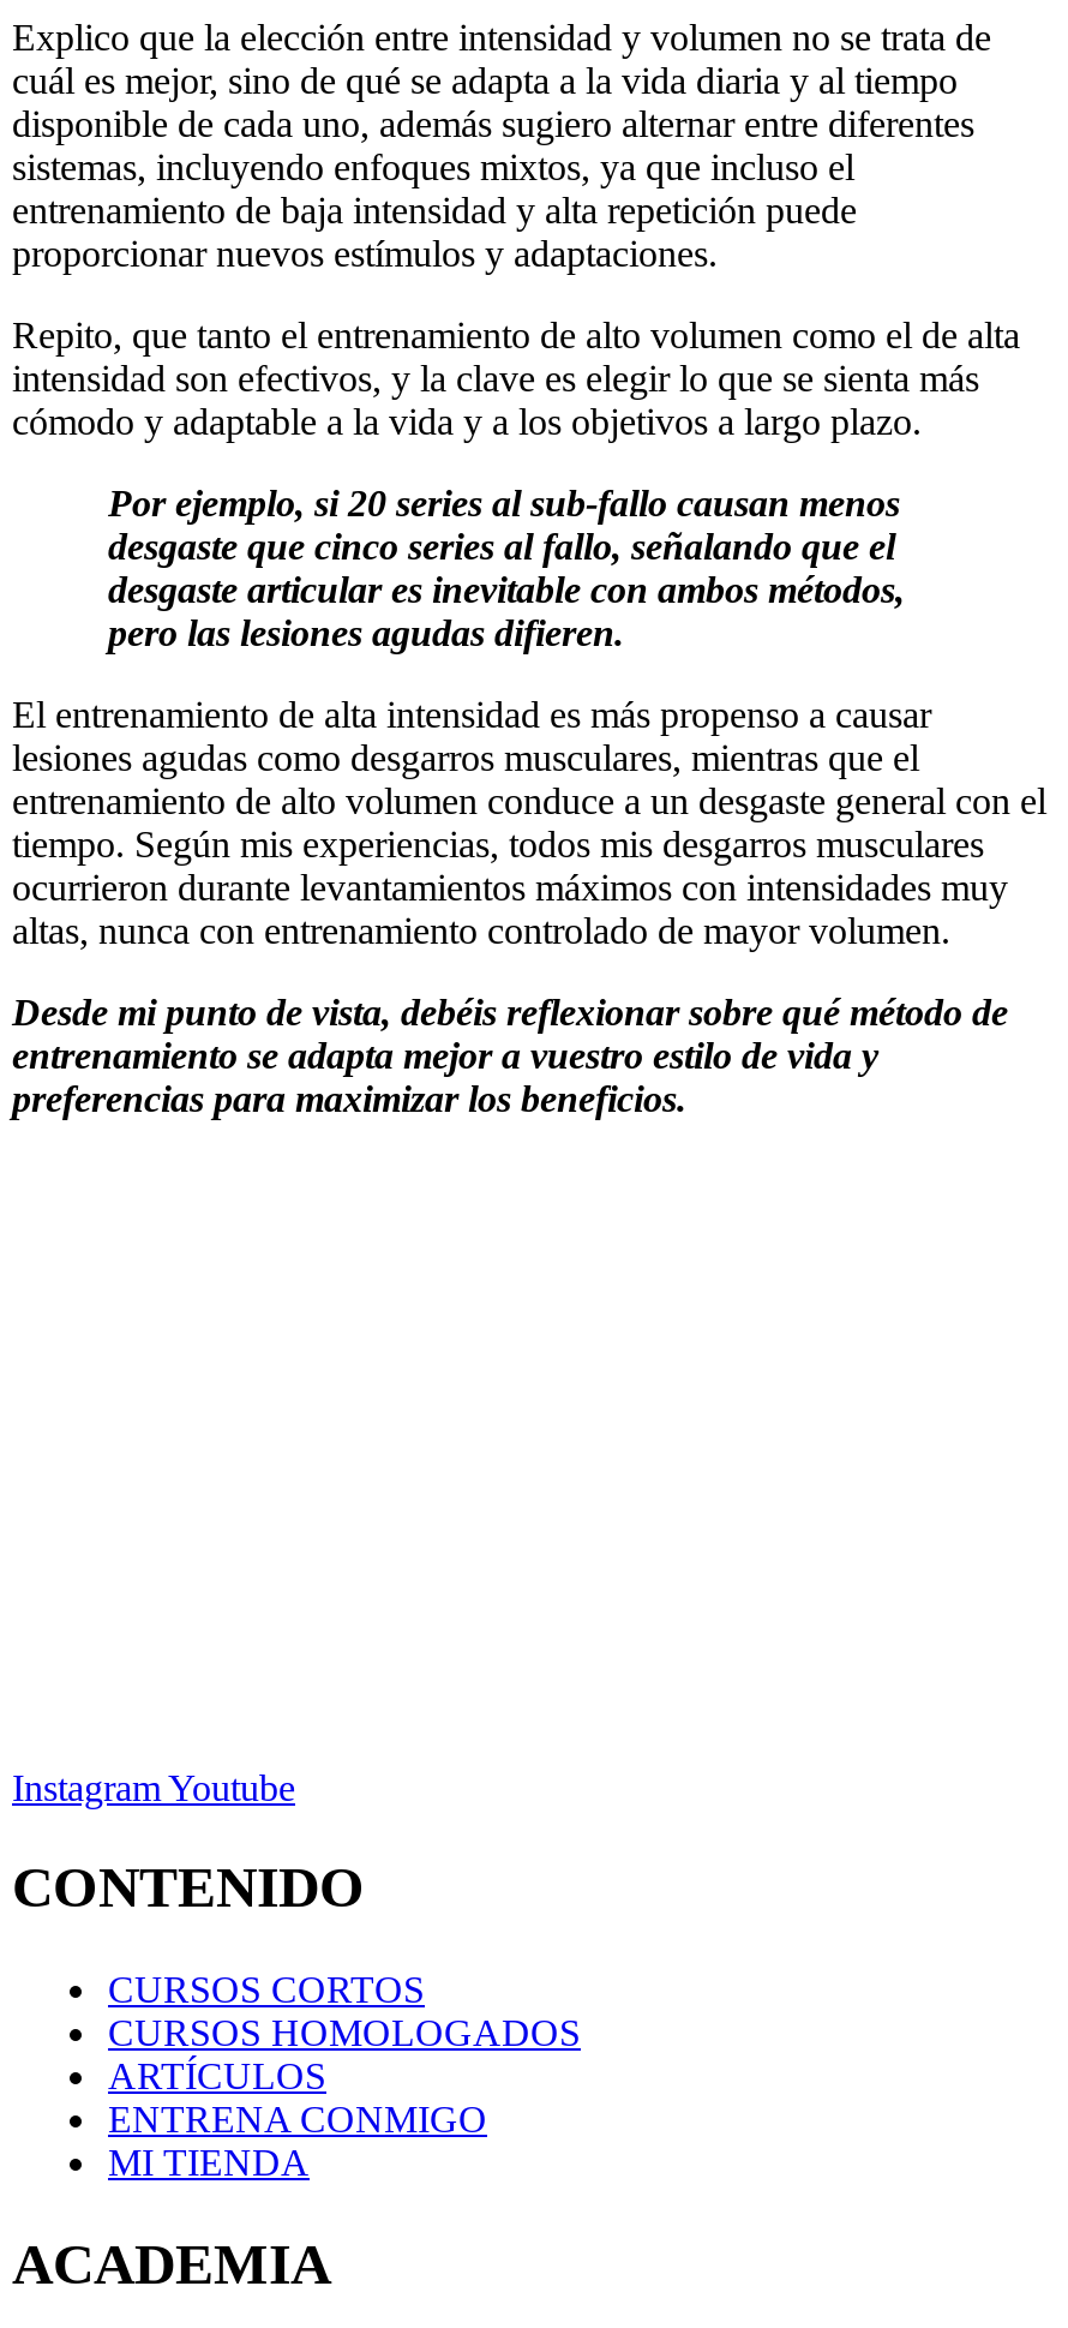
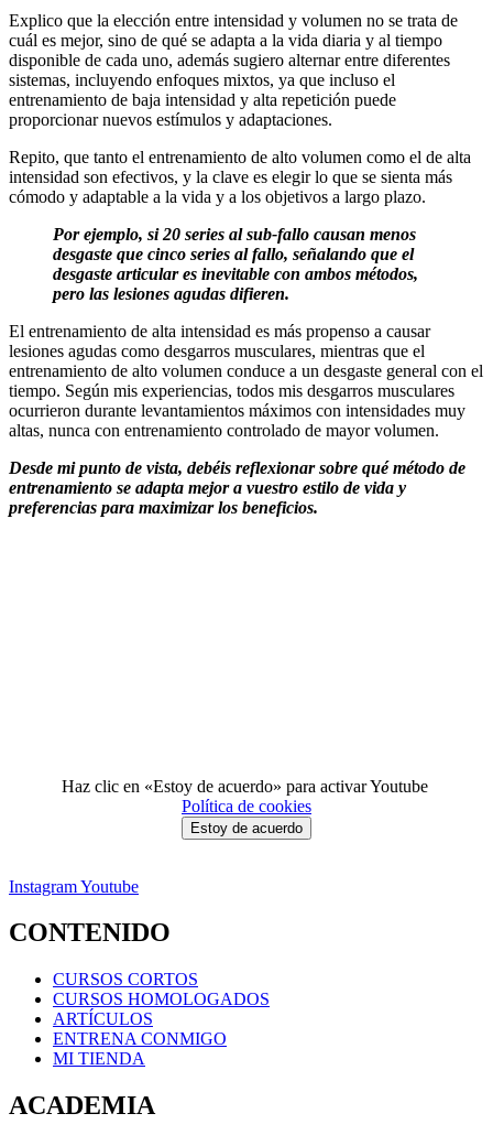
none -> [61,776,432,836] Haz clic en «Estoy de acuerdo» para activar Youtube | Política de cookies | Estoy de acuerdo

